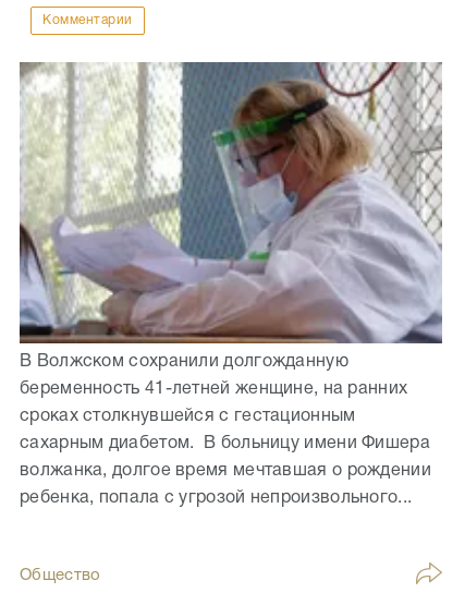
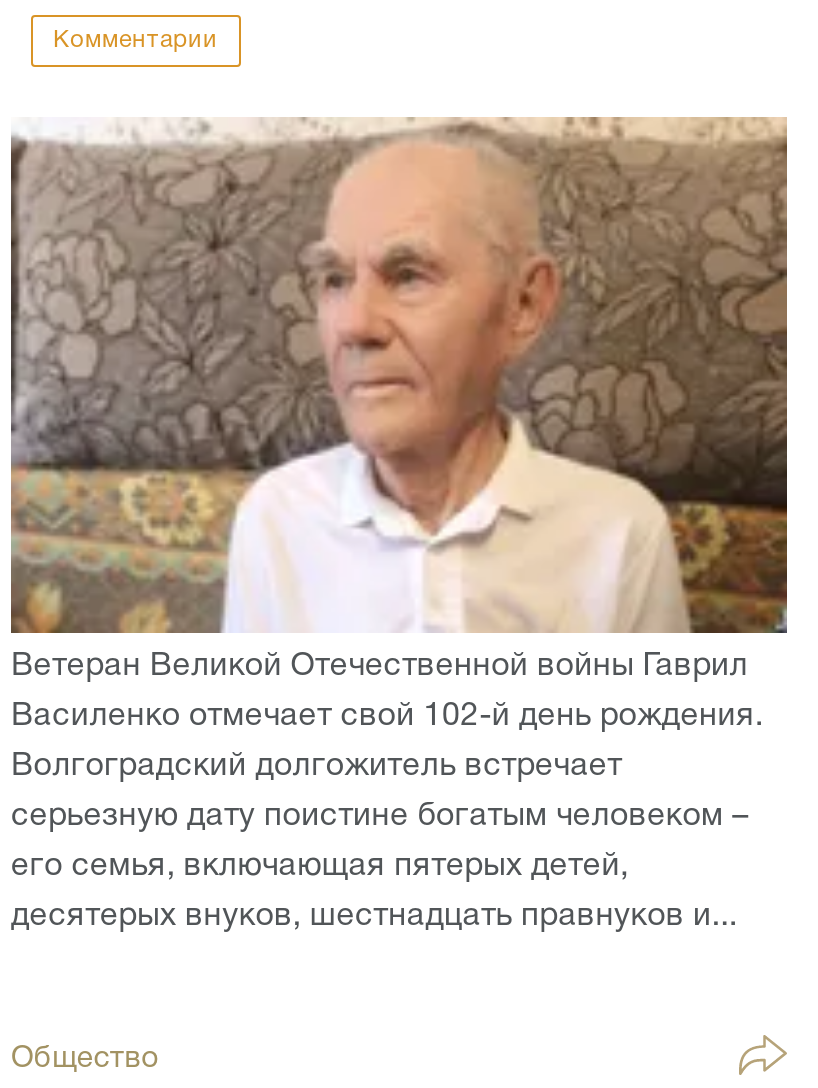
[19,61,443,369] [image] | В Волжском сохранили долгожданную -> [9,115,789,681] [image] | Ветеран Великой Отечественной войны Гаврил
[20,381,408,397] беременность 41-летней женщине, на ранних -> [11,703,763,731] Василенко отмечает свой 102-й день рождения.
[20,409,356,424] сроках столкнувшейся с гестационным -> [11,753,622,781] Волгоградский долгожитель встречает
[20,436,430,451] сахарным диабетом. В больницу имени Фишера -> [11,803,749,831] серьезную дату поистине богатым человеком –
[20,463,431,478] волжанка, долгое время мечтавшая о рождении -> [11,853,629,881] его семья, включающая пятерых детей,
[20,490,412,506] ребенка, попала с угрозой непроизвольного... -> [11,903,737,931] десятерых внуков, шестнадцать правнуков и...

